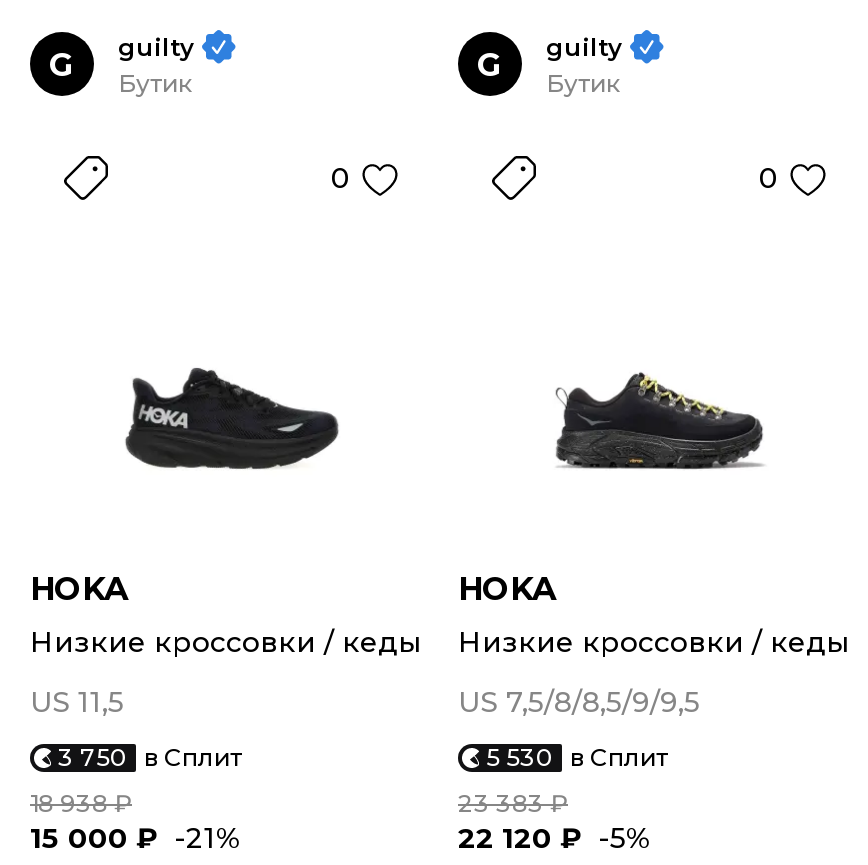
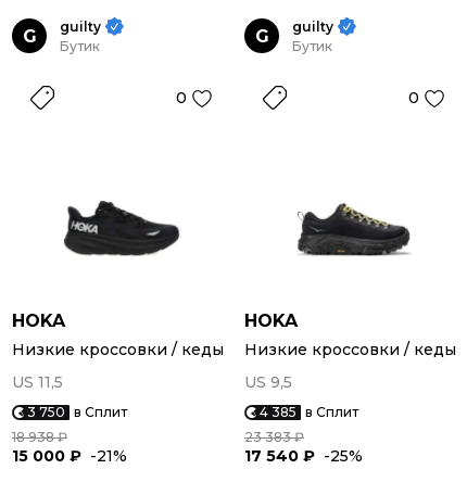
[458,684,700,720] US 7,5/8/8,5/9/9,5 -> [244,372,292,392] US 9,5
[486,742,668,772] 5 530 в Сплит -> [260,404,358,420] 4 385 в Сплит
[458,820,652,856] 22 120 ₽ -5% -> [244,446,363,466] 17 540 ₽ -25%

